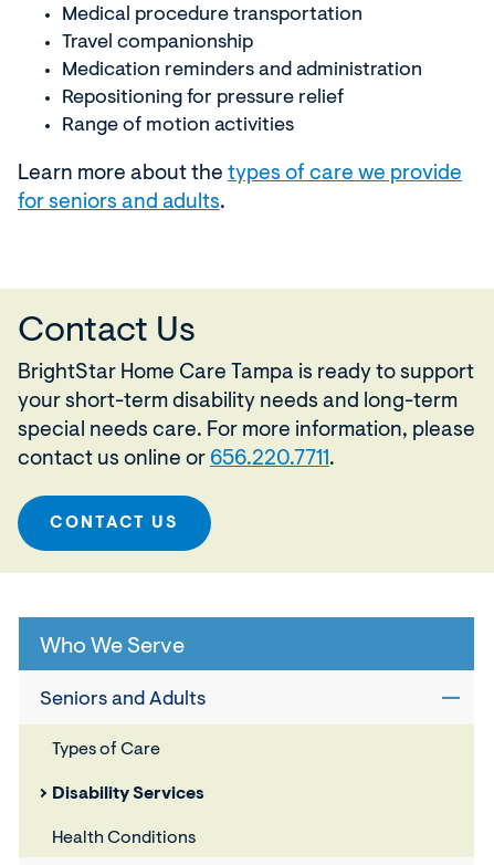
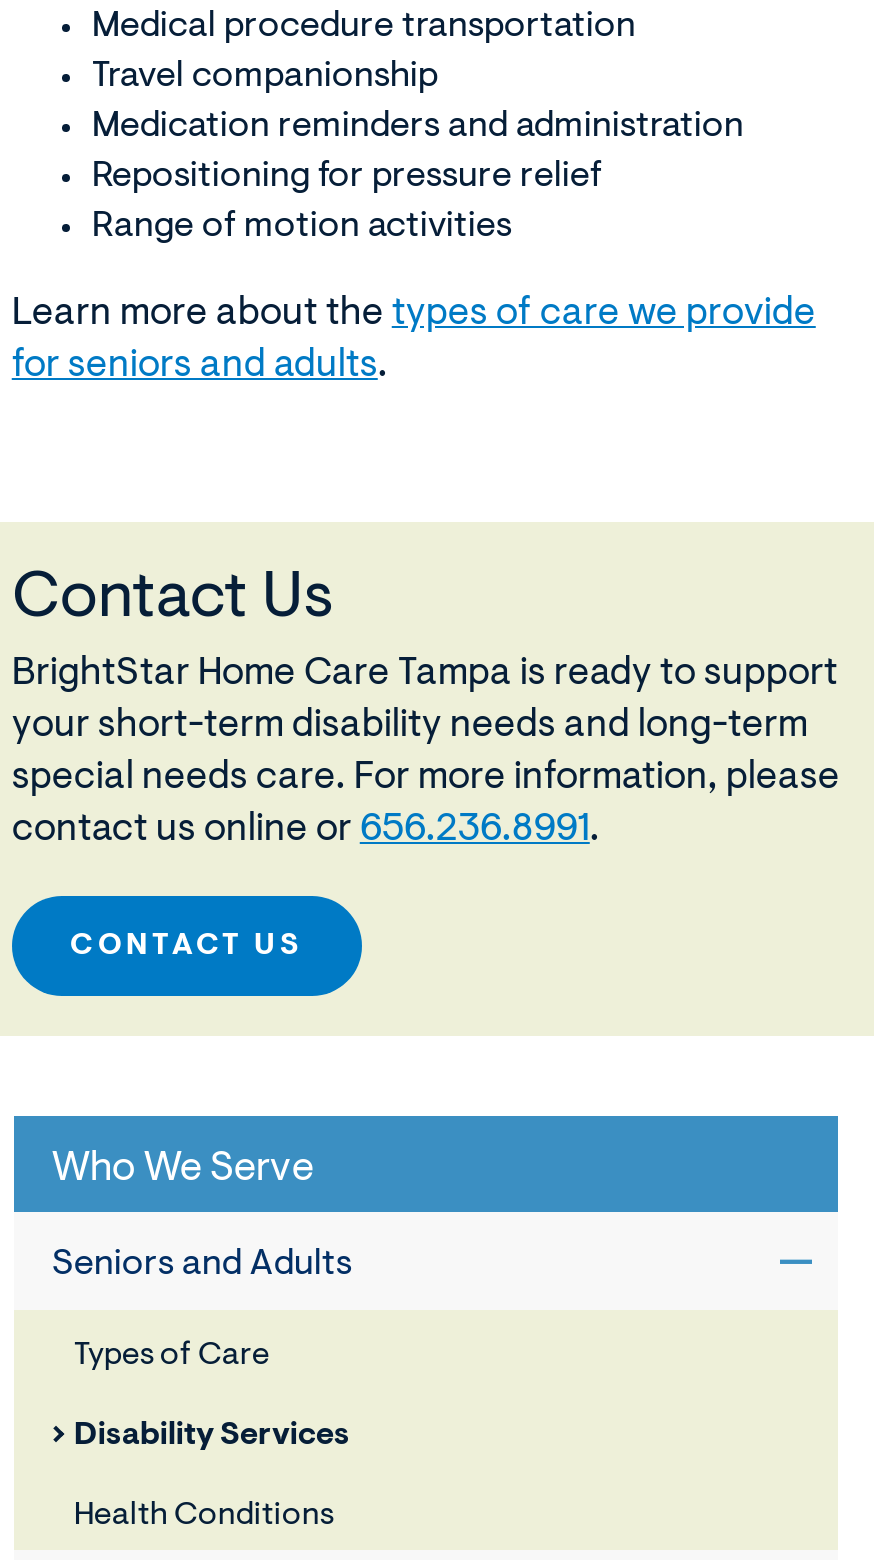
[18,449,335,470] contact us online or 656.220.7711. -> [12,813,600,851] contact us online or 656.236.8991.

